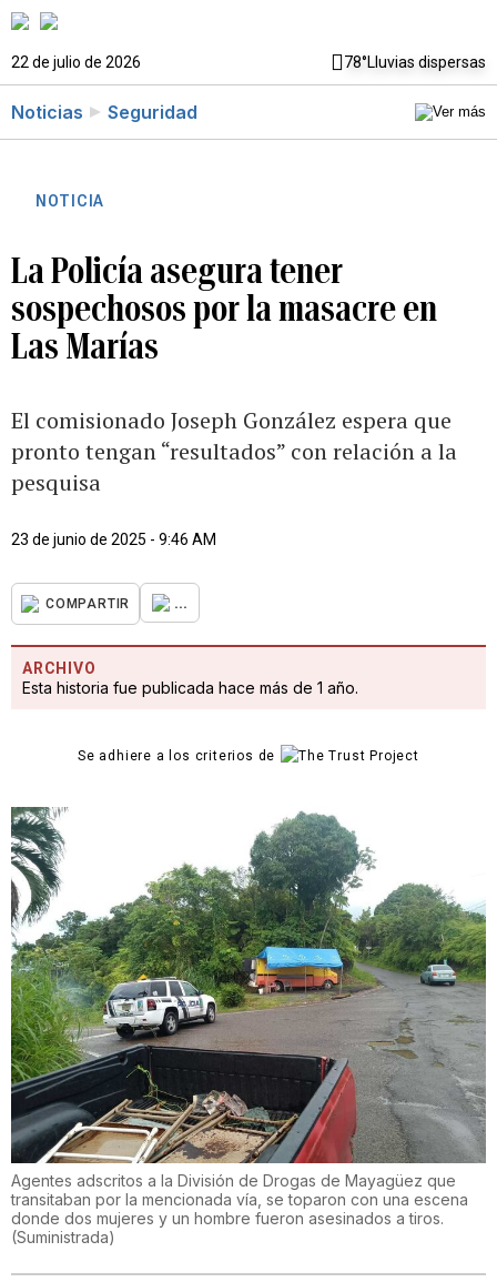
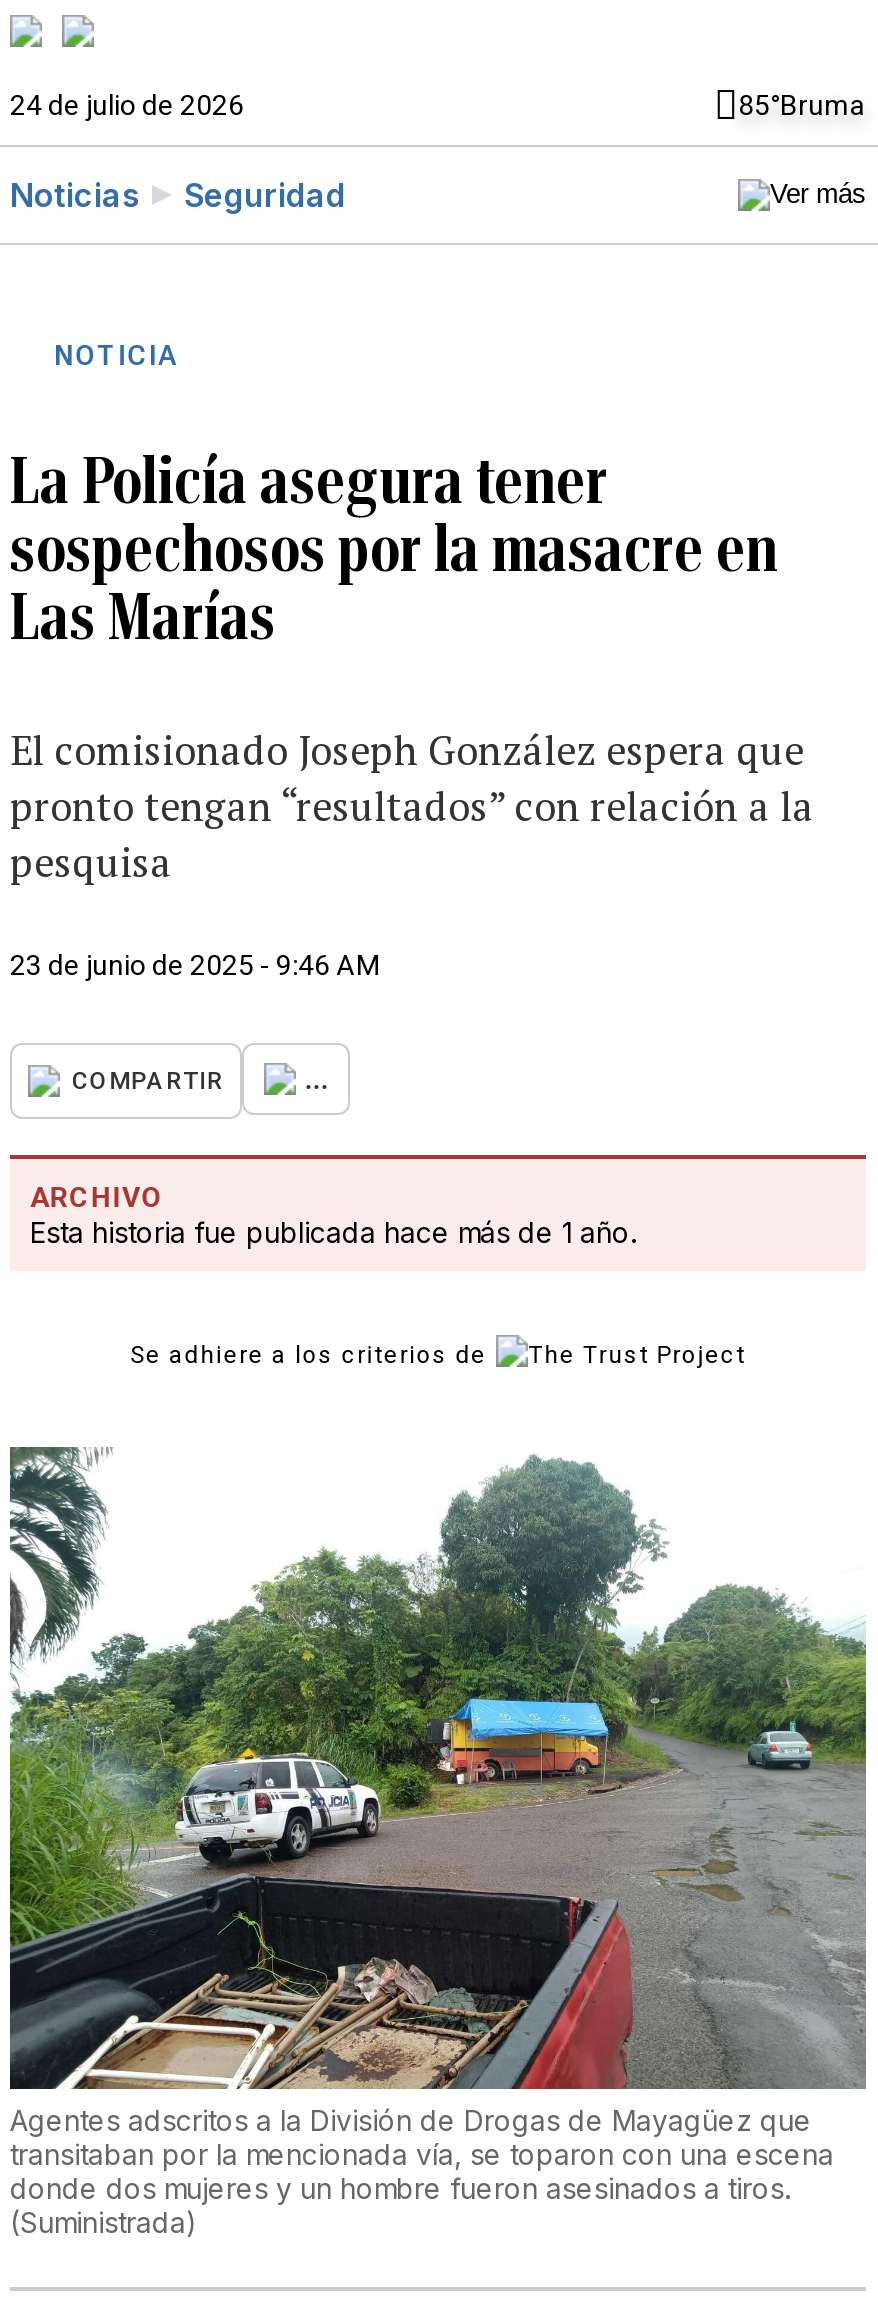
[11,53,486,71] 22 de julio de 2026 | 78°Lluvias dispersas -> [10,89,866,121] 24 de julio de 2026 | 85°Bruma

